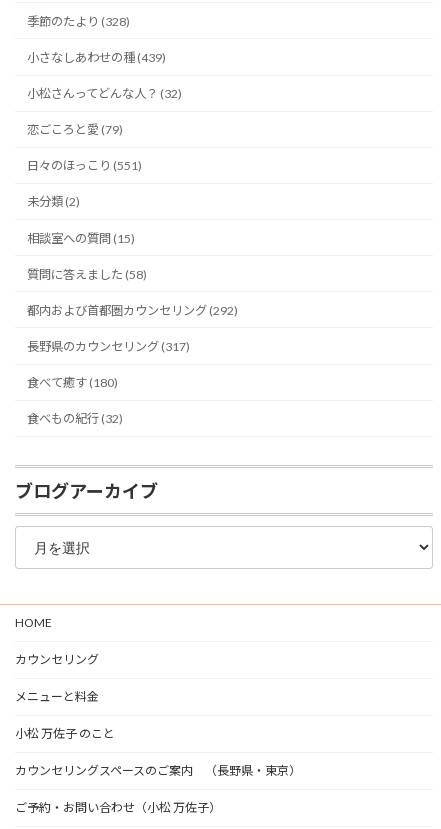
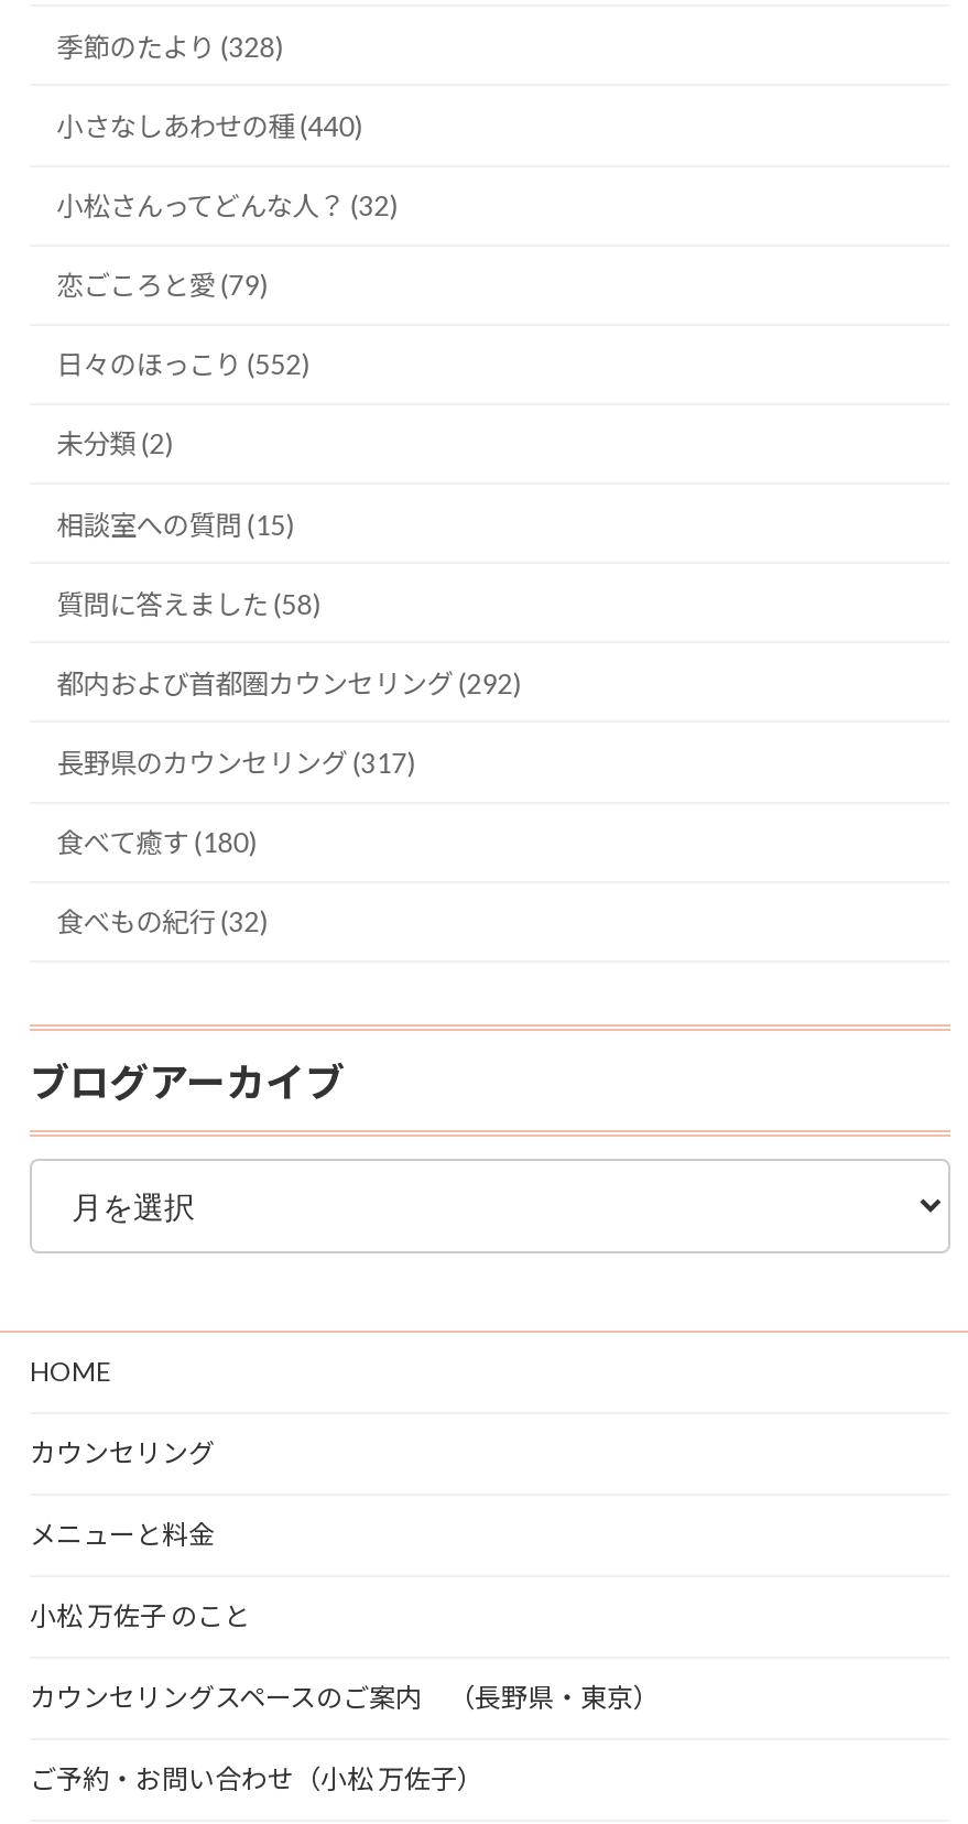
[27,50,166,65] 小さなしあわせの種 (439) -> [57,110,363,143] 小さなしあわせの種 (440)
[27,158,142,173] 日々のほっこり (551) -> [57,349,310,382] 日々のほっこり (552)

